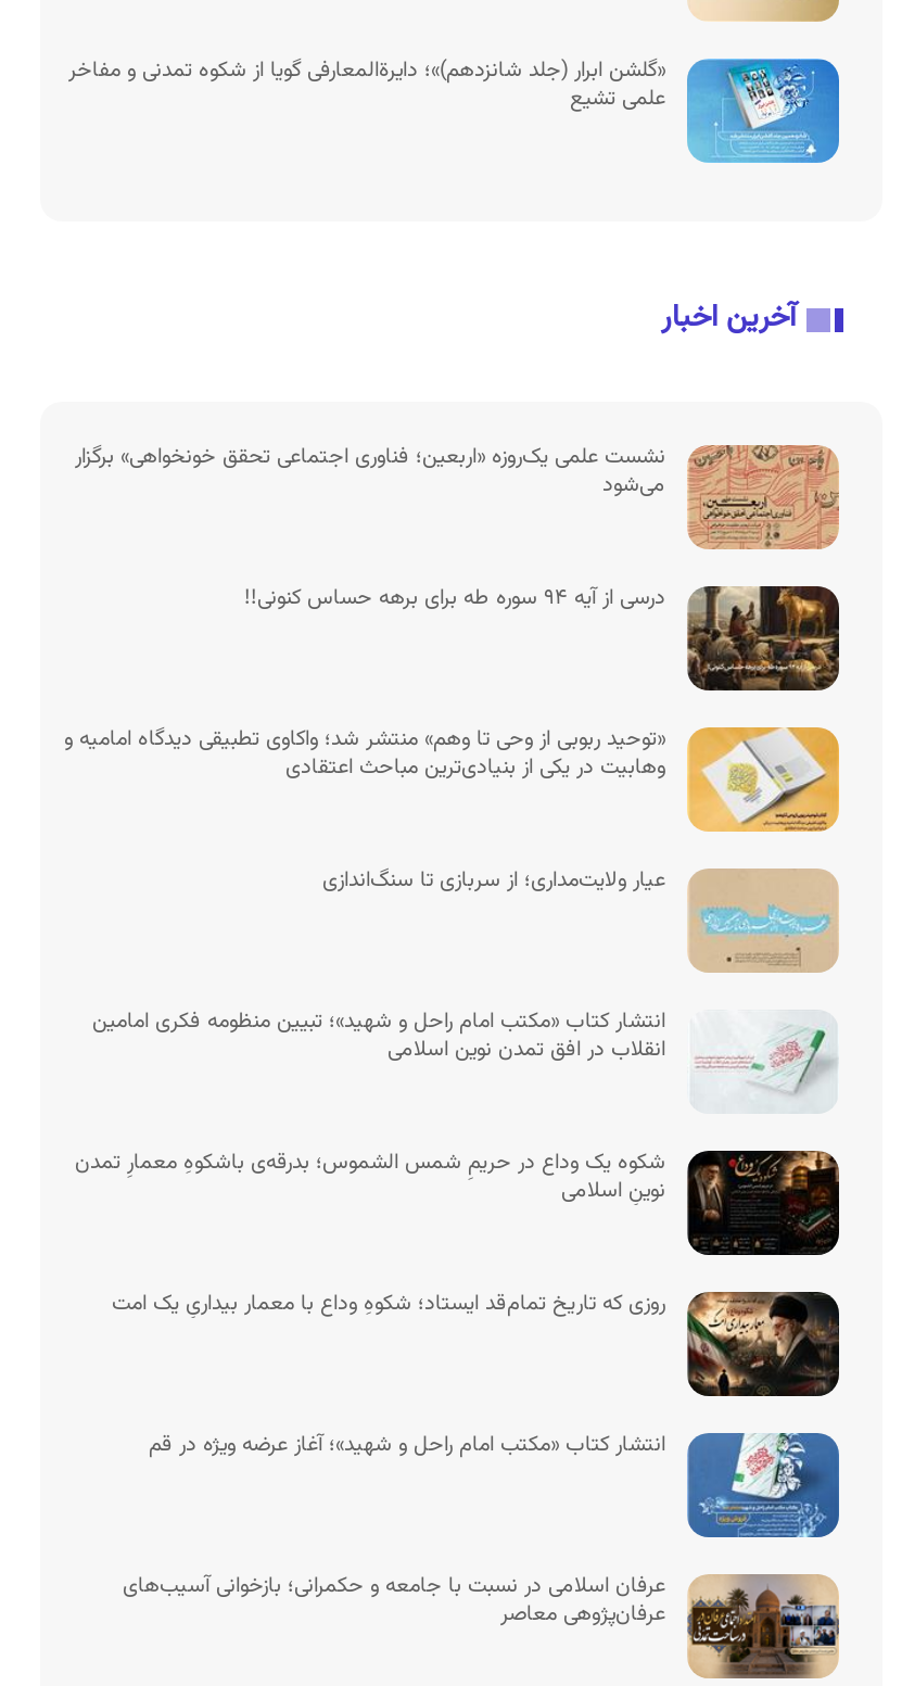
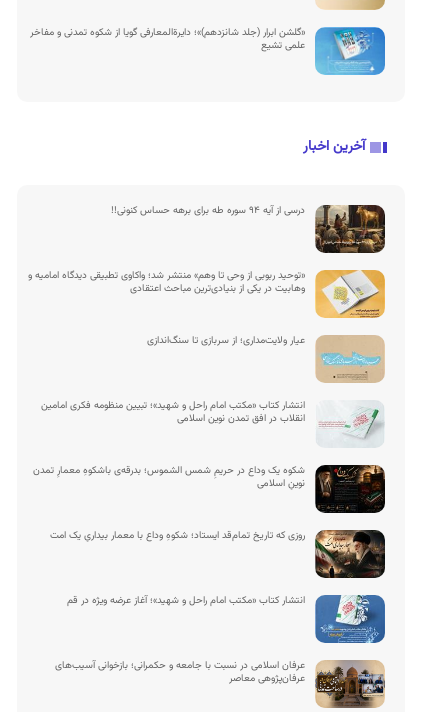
[75,442,841,549] [image] | نشست علمی یک‌روزه «اربعین؛ فناوری اجتماعی تحقق خونخواهی» برگزار | می‌شود -> none

